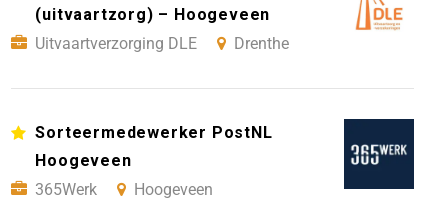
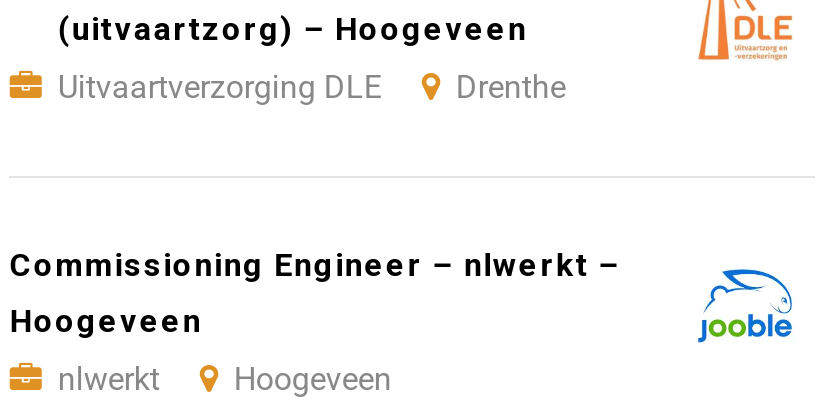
[35,123,273,142] Sorteermedewerker PostNL -> [10,246,620,284] Commissioning Engineer – nlwerkt –
[343,118,415,190] [image] -> [675,238,815,378] [image]
[35,180,97,199] 365Werk -> [58,360,160,398] nlwerkt

